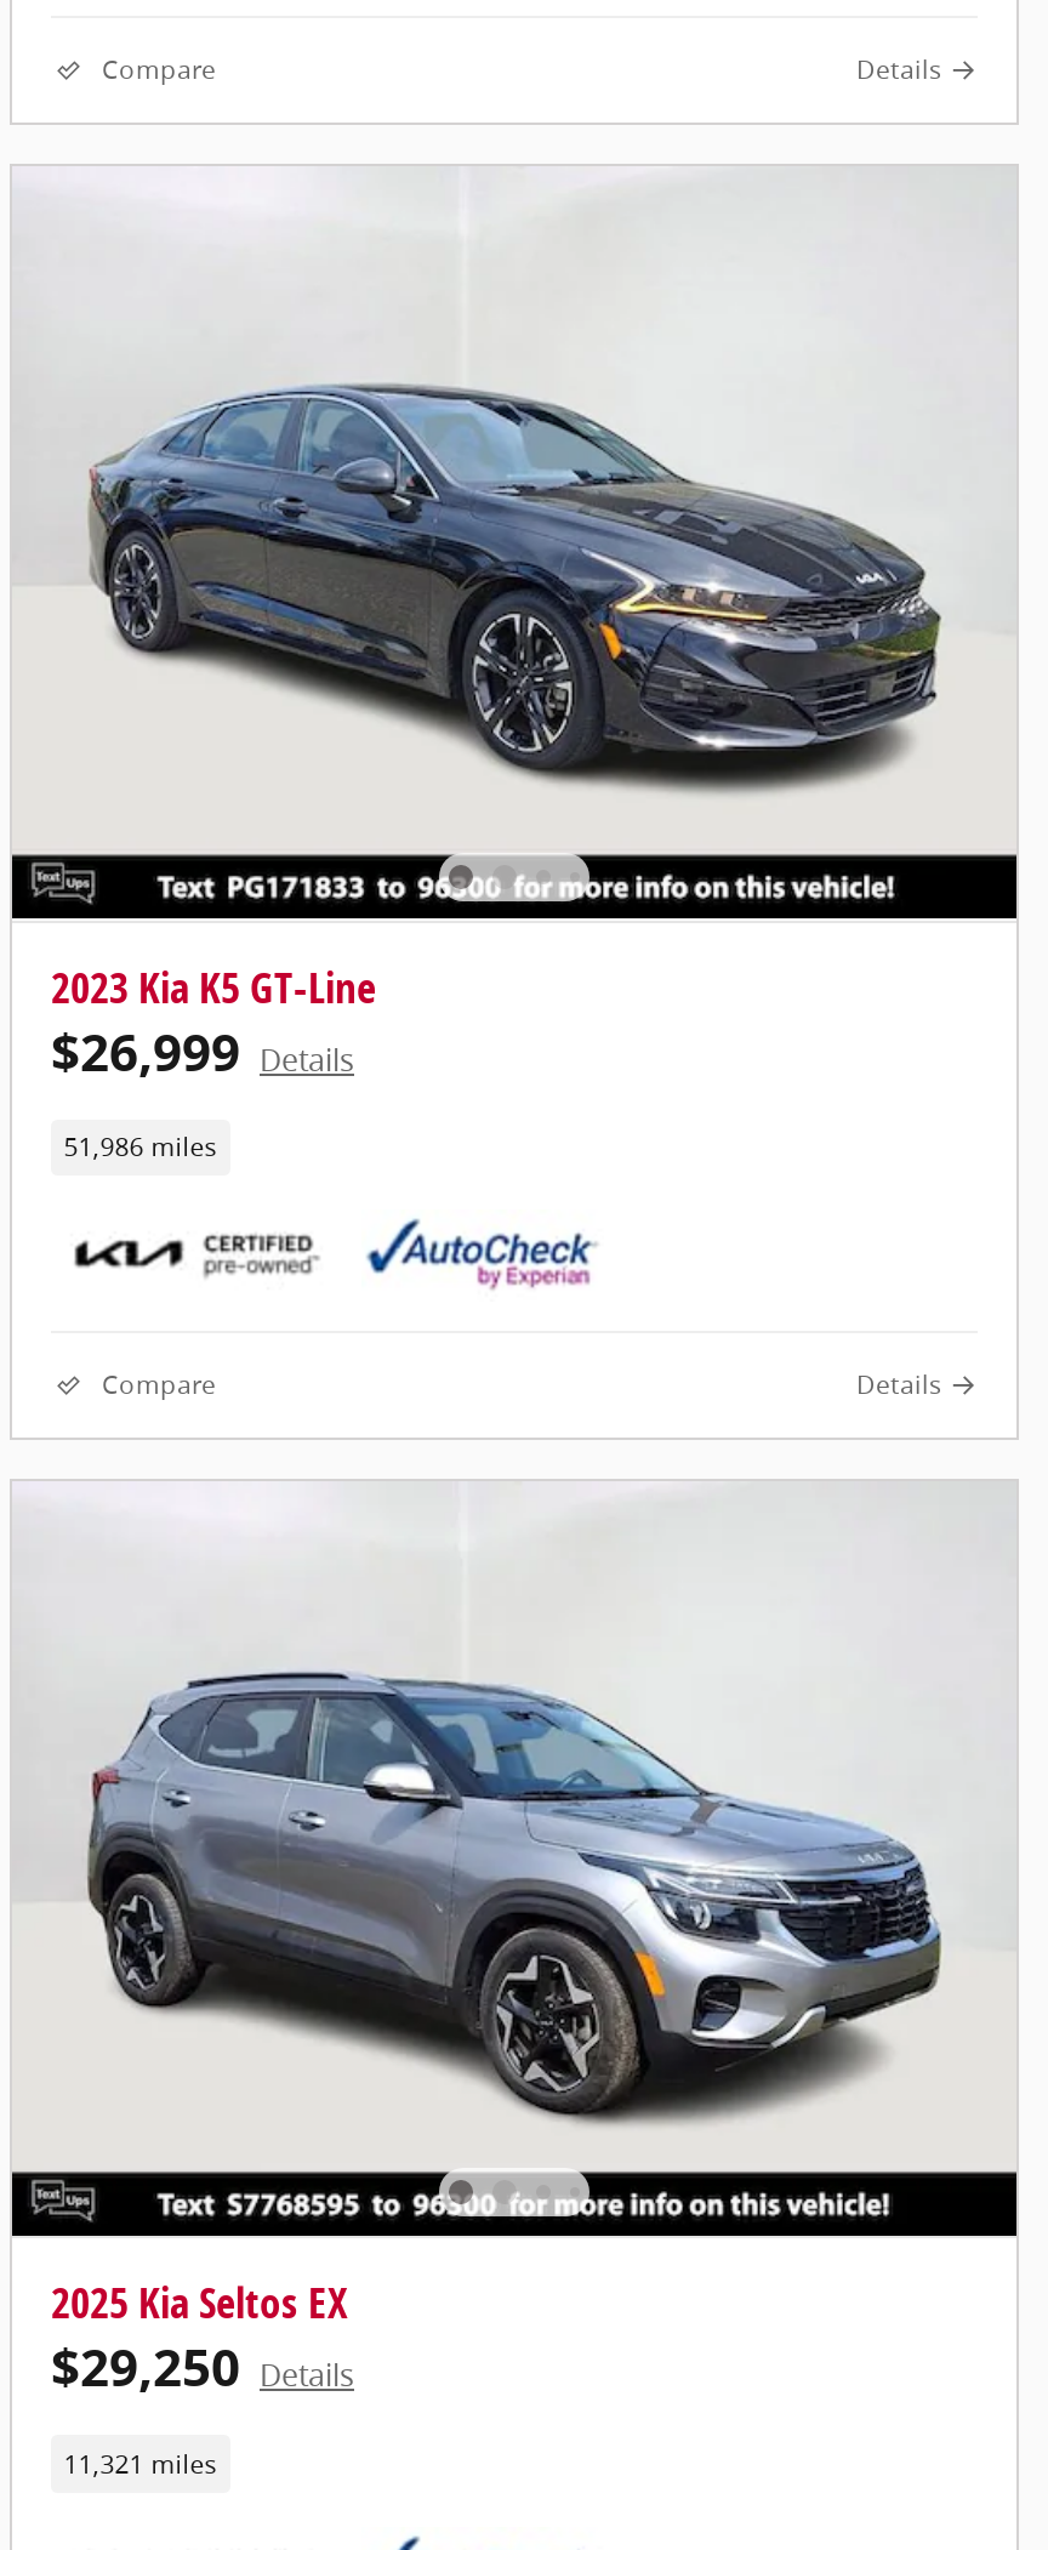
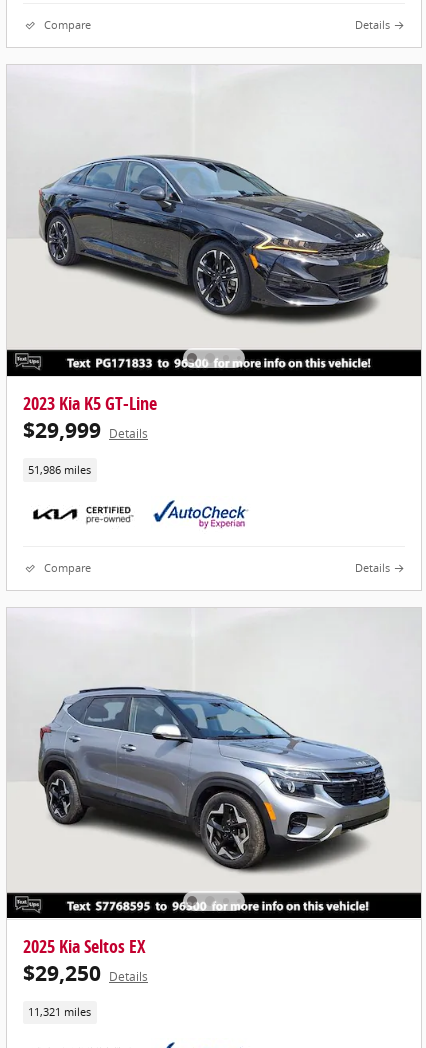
[51,1018,354,1088] $26,999 Details -> [23,416,148,445] $29,999 Details

